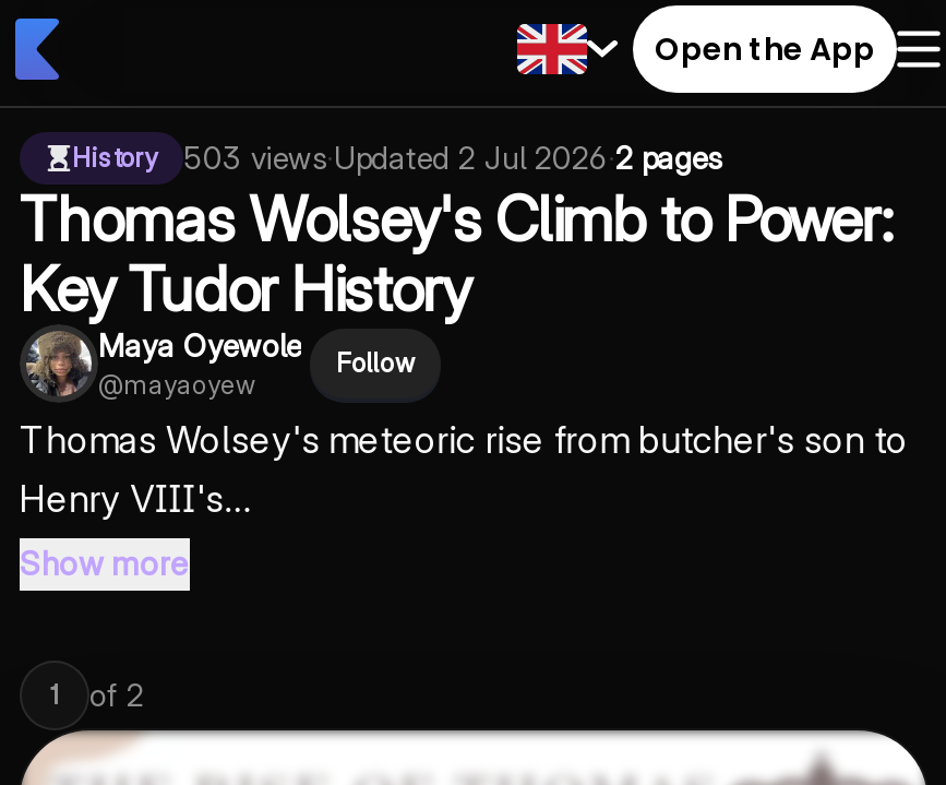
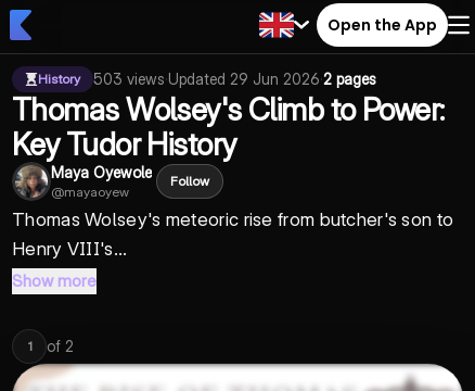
[183,139,722,176] 503 views · Updated 2 Jul 2026 · 2 pages -> [93,70,376,88] 503 views · Updated 29 Jun 2026 · 2 pages

